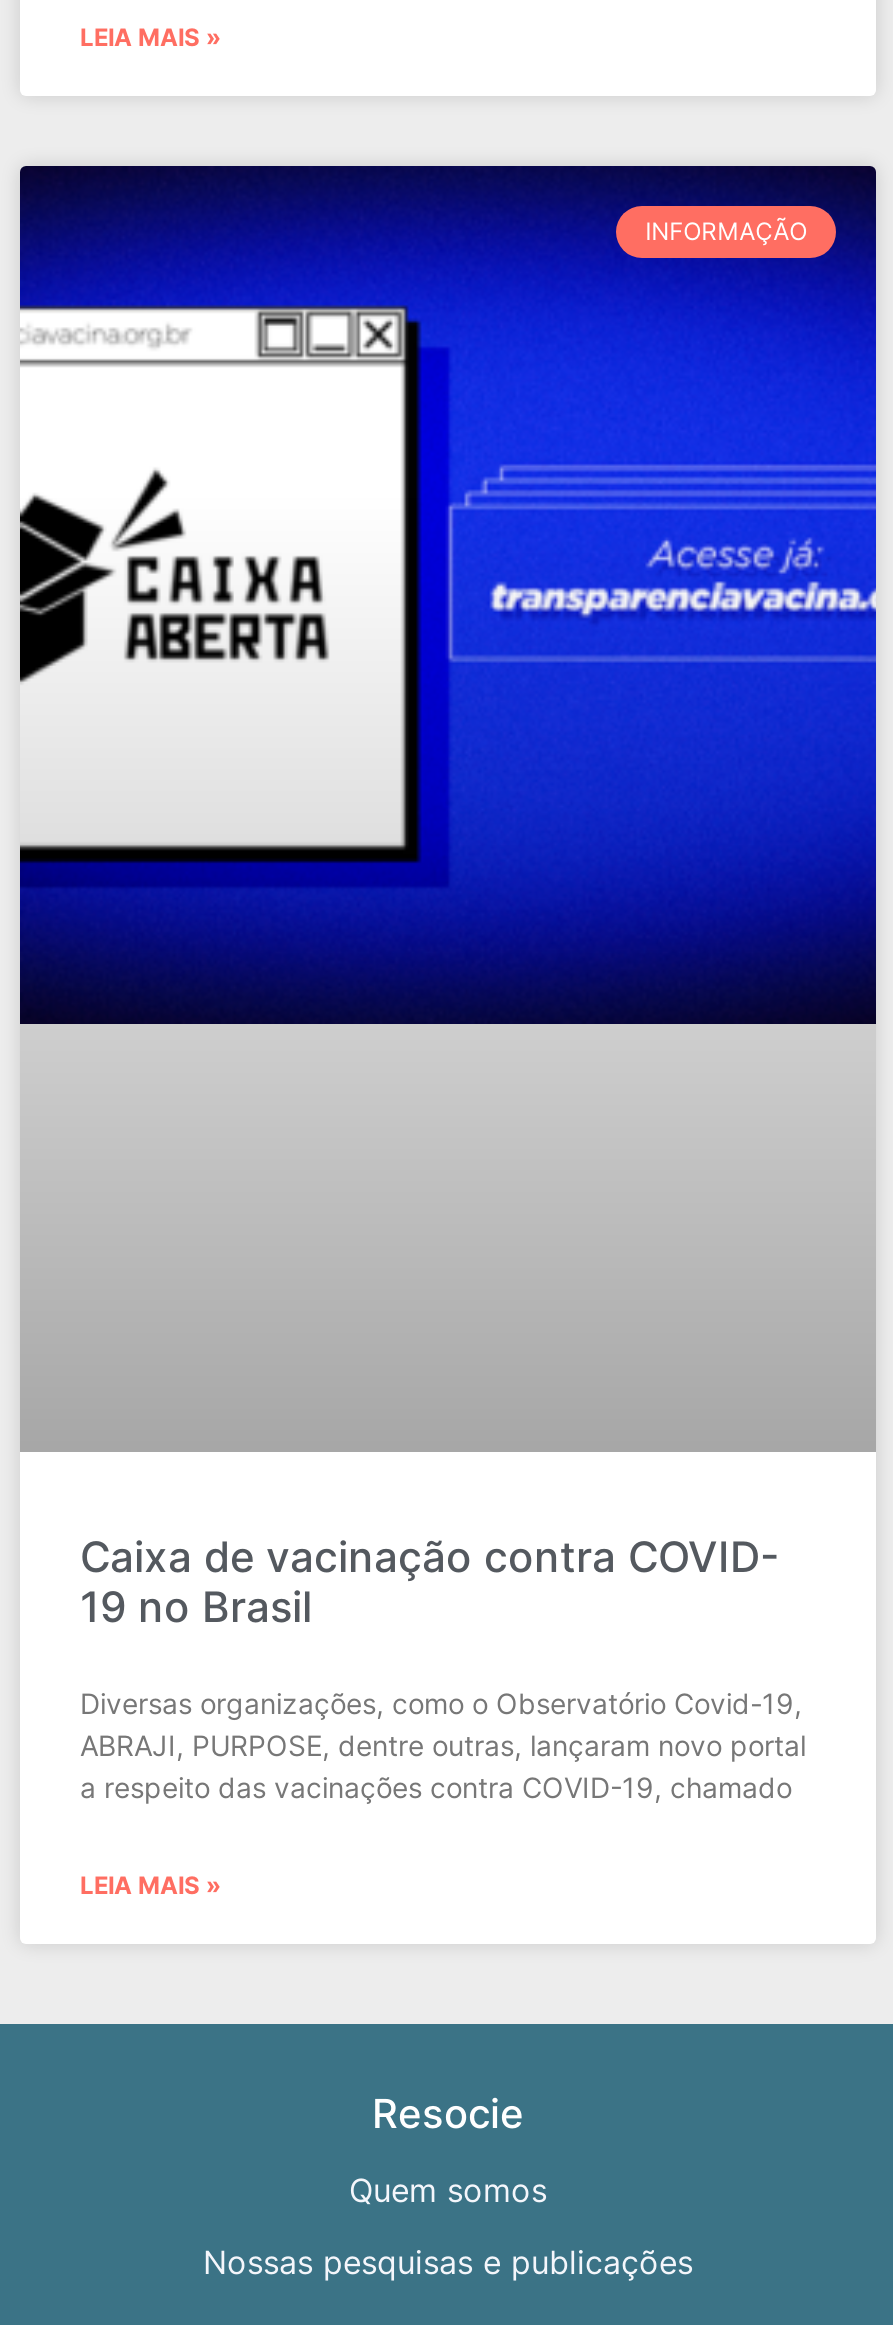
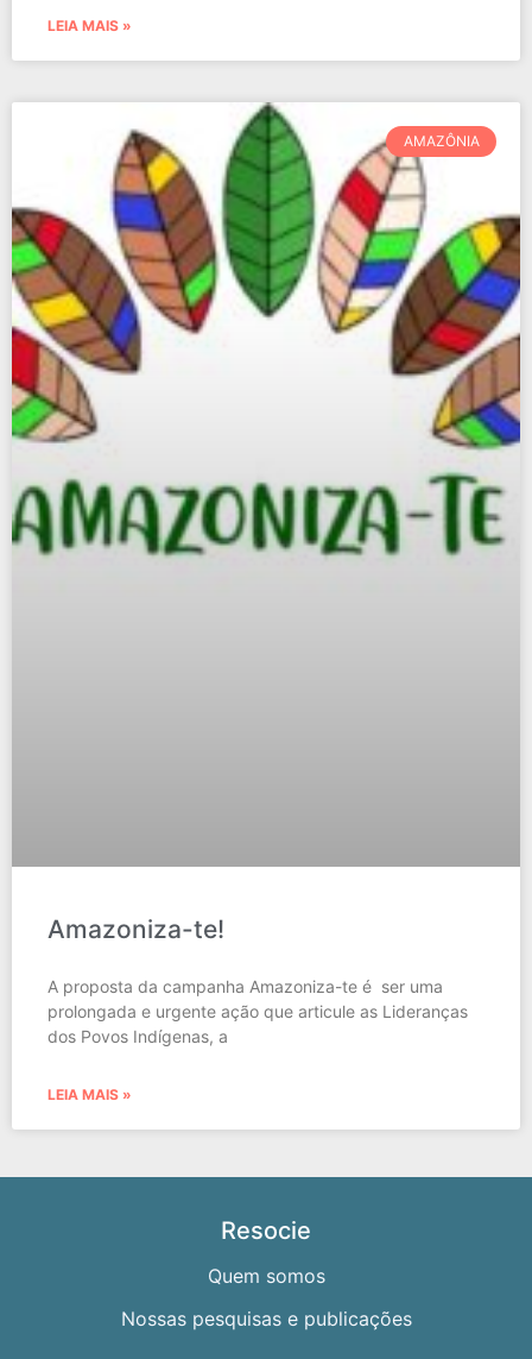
[18,164,878,1026] [image] | INFORMAÇÃO -> [11,102,521,583] [image] | AMAZÔNIA
[80,1532,780,1632] Caixa de vacinação contra COVID- | 19 no Brasil -> [47,914,224,944] Amazoniza-te!
[80,1686,806,1804] Diversas organizações, como o Observatório Covid-19, | ABRAJI, PURPOSE, dentre outras, lançaram novo portal | a respeito das vacinações contra COVID-19, chamado -> [47,976,468,1046] A proposta da campanha Amazoniza-te é ser uma | prolongada e urgente ação que articule as Lideranças | dos Povos Indígenas, a

